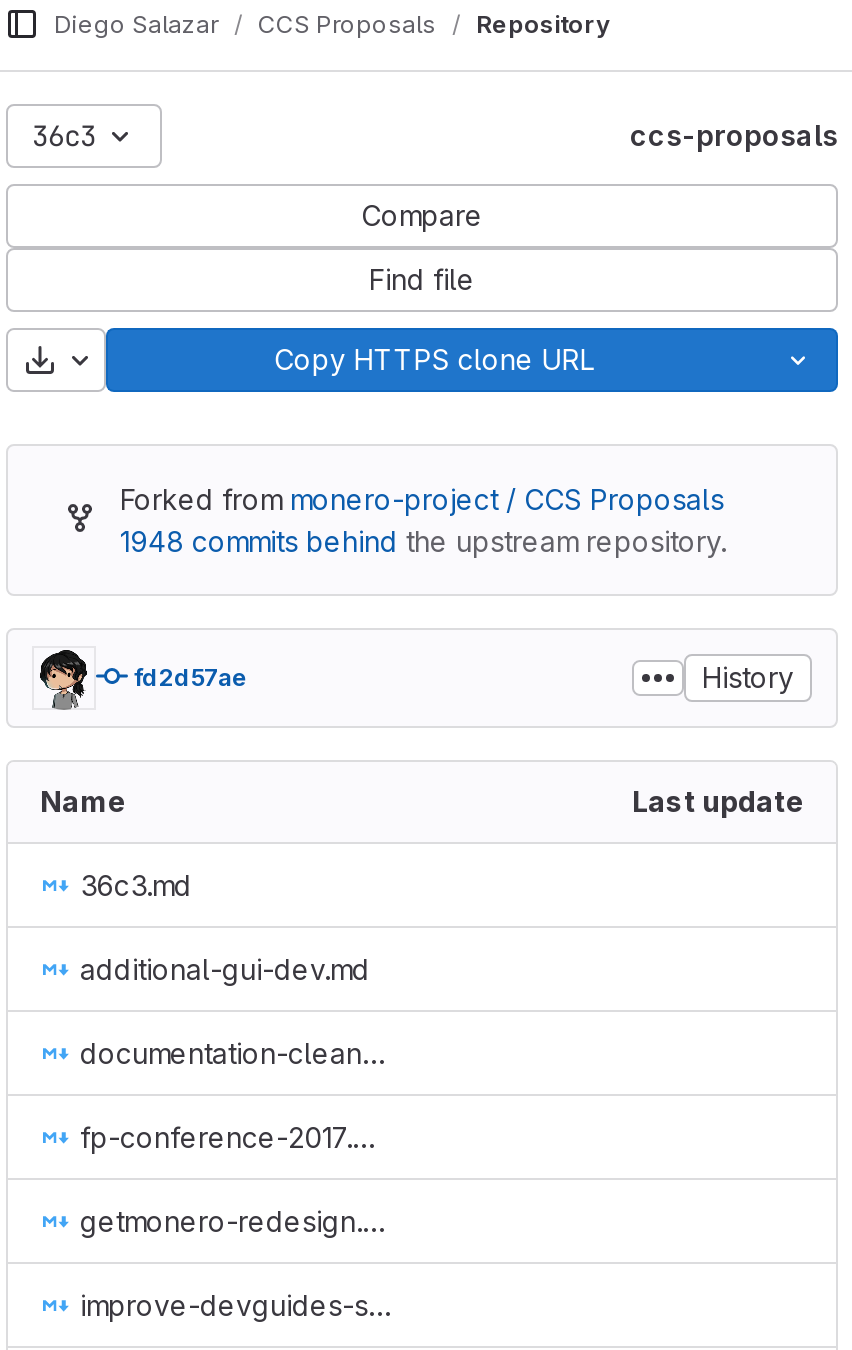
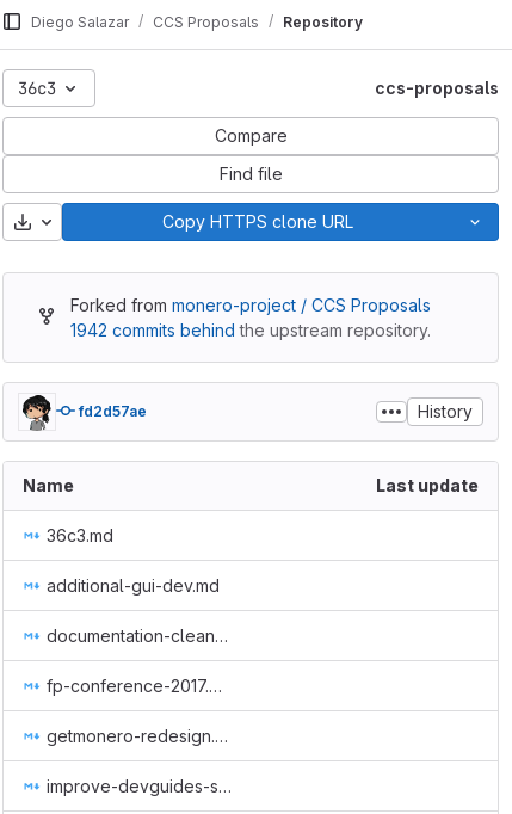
[120,524,726,558] 1948 commits behind the upstream repository. -> [70,320,431,340] 1942 commits behind the upstream repository.

